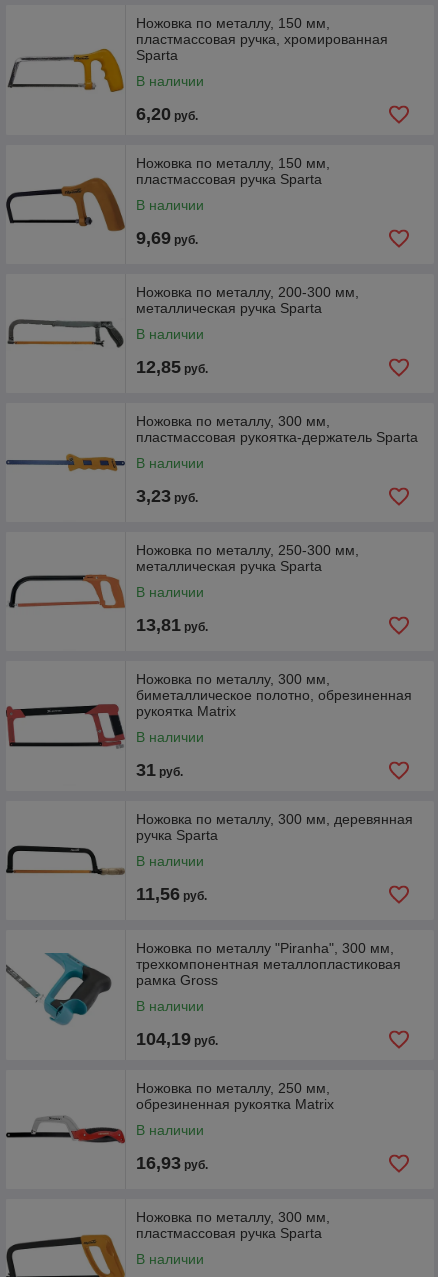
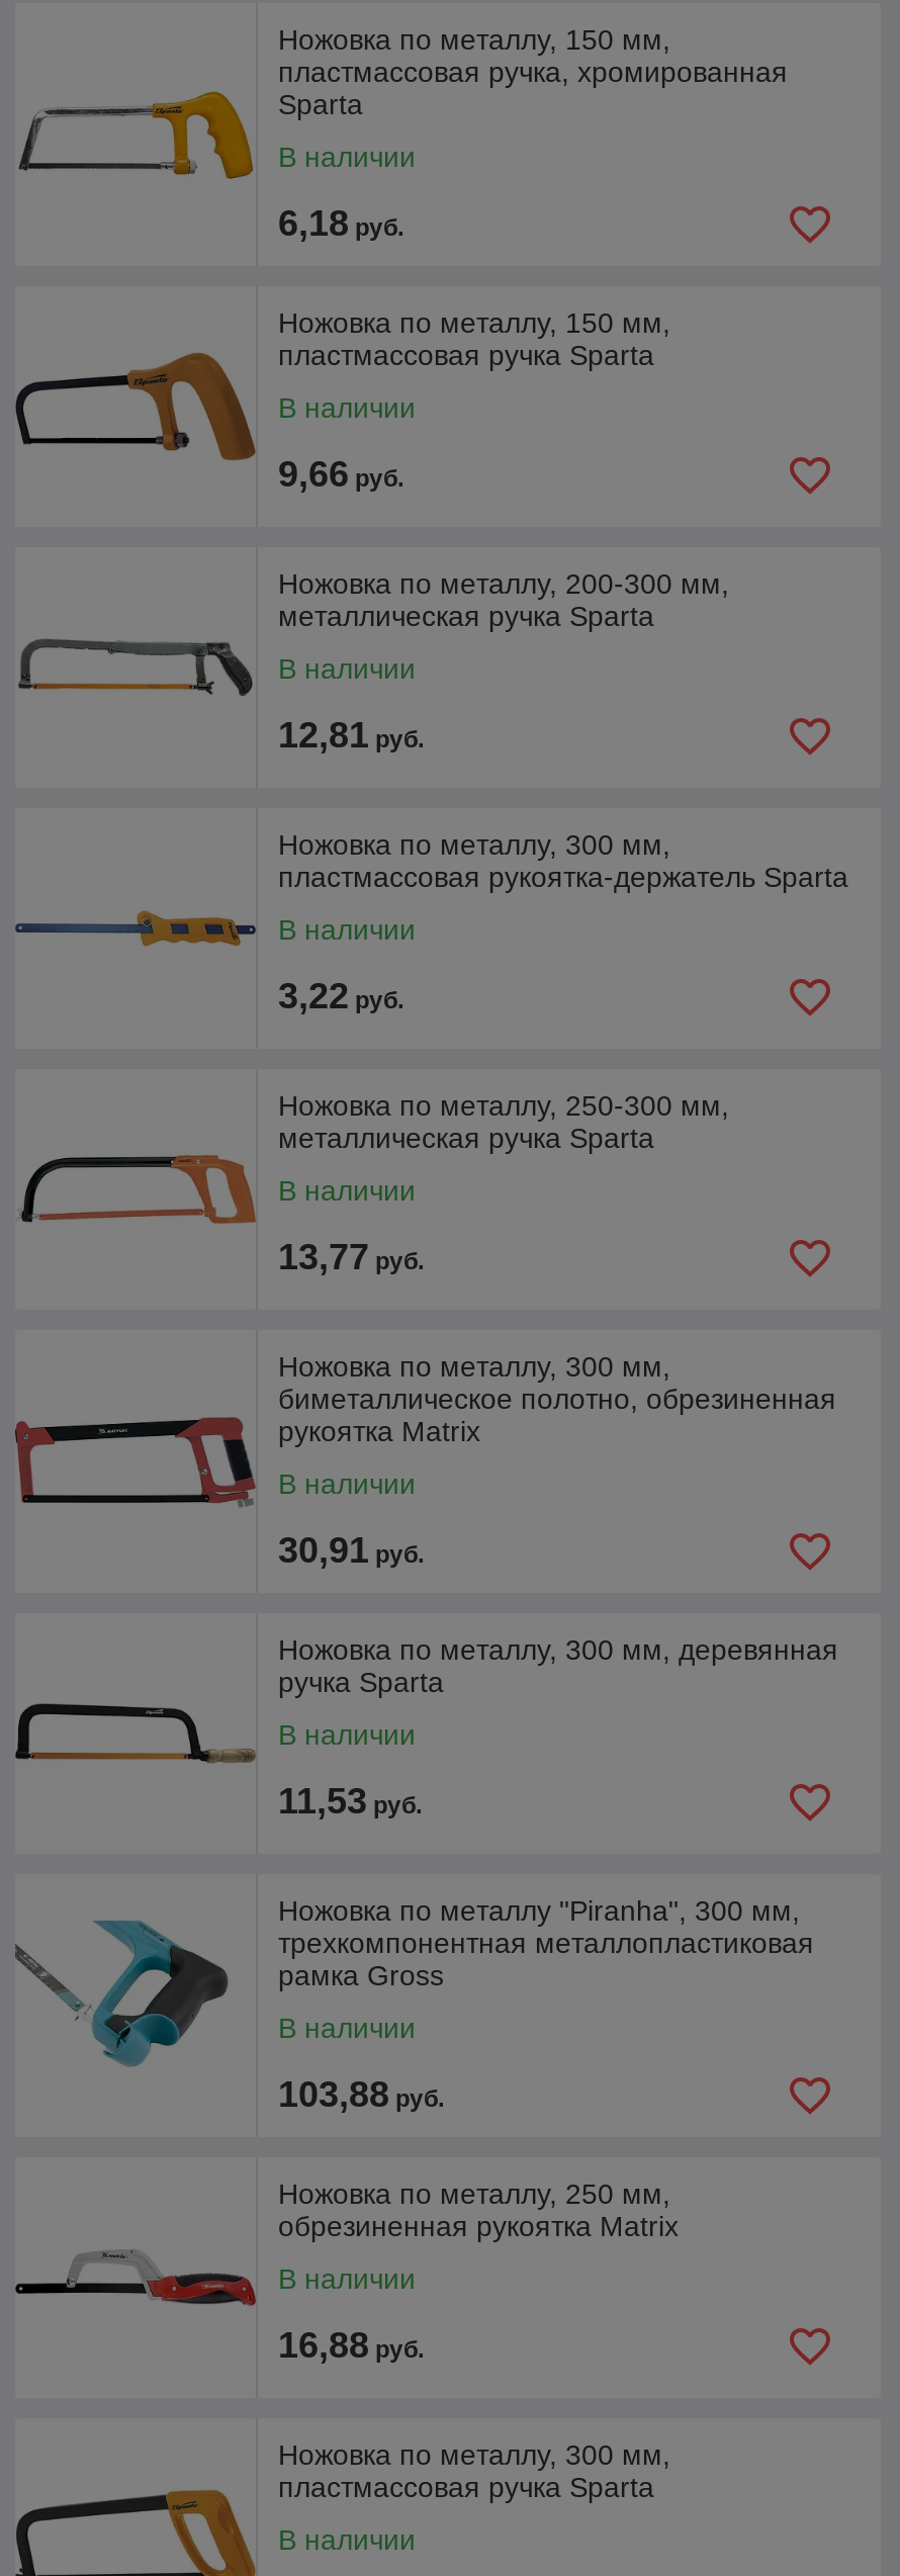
[136,104,198,124] 6,20 руб. -> [278,203,403,244] 6,18 руб.
[136,228,198,248] 9,69 руб. -> [278,454,403,495] 9,66 руб.
[136,357,208,377] 12,85 руб. -> [278,715,424,756] 12,81 руб.
[136,486,198,506] 3,23 руб. -> [278,976,403,1016] 3,22 руб.
[136,615,208,635] 13,81 руб. -> [278,1237,424,1277] 13,77 руб.
[136,760,183,780] 31 руб. -> [278,1530,424,1571] 30,91 руб.
[136,884,207,904] 11,56 руб. -> [278,1781,422,1822] 11,53 руб.
[136,1029,218,1049] 104,19 руб. -> [278,2074,444,2115] 103,88 руб.
[136,1153,208,1173] 16,93 руб. -> [278,2325,424,2366] 16,88 руб.

